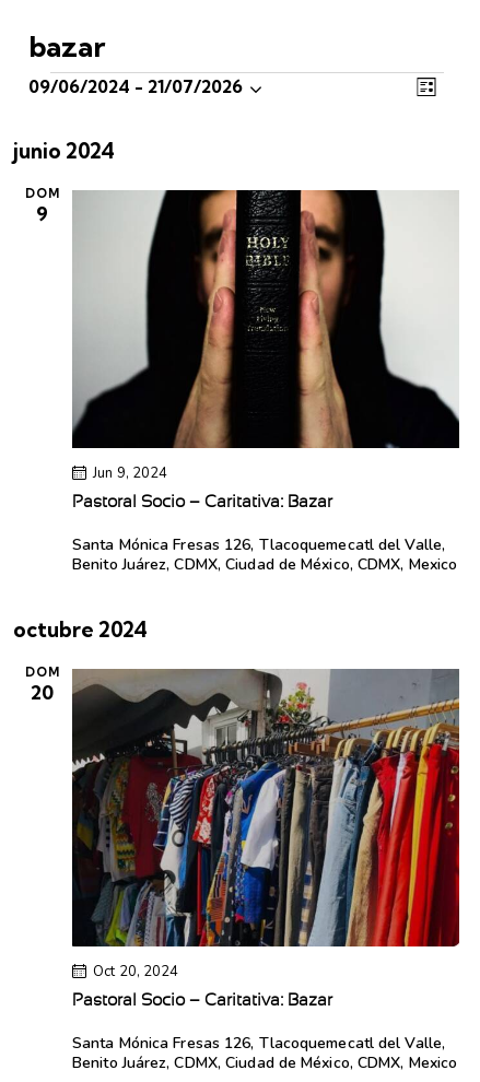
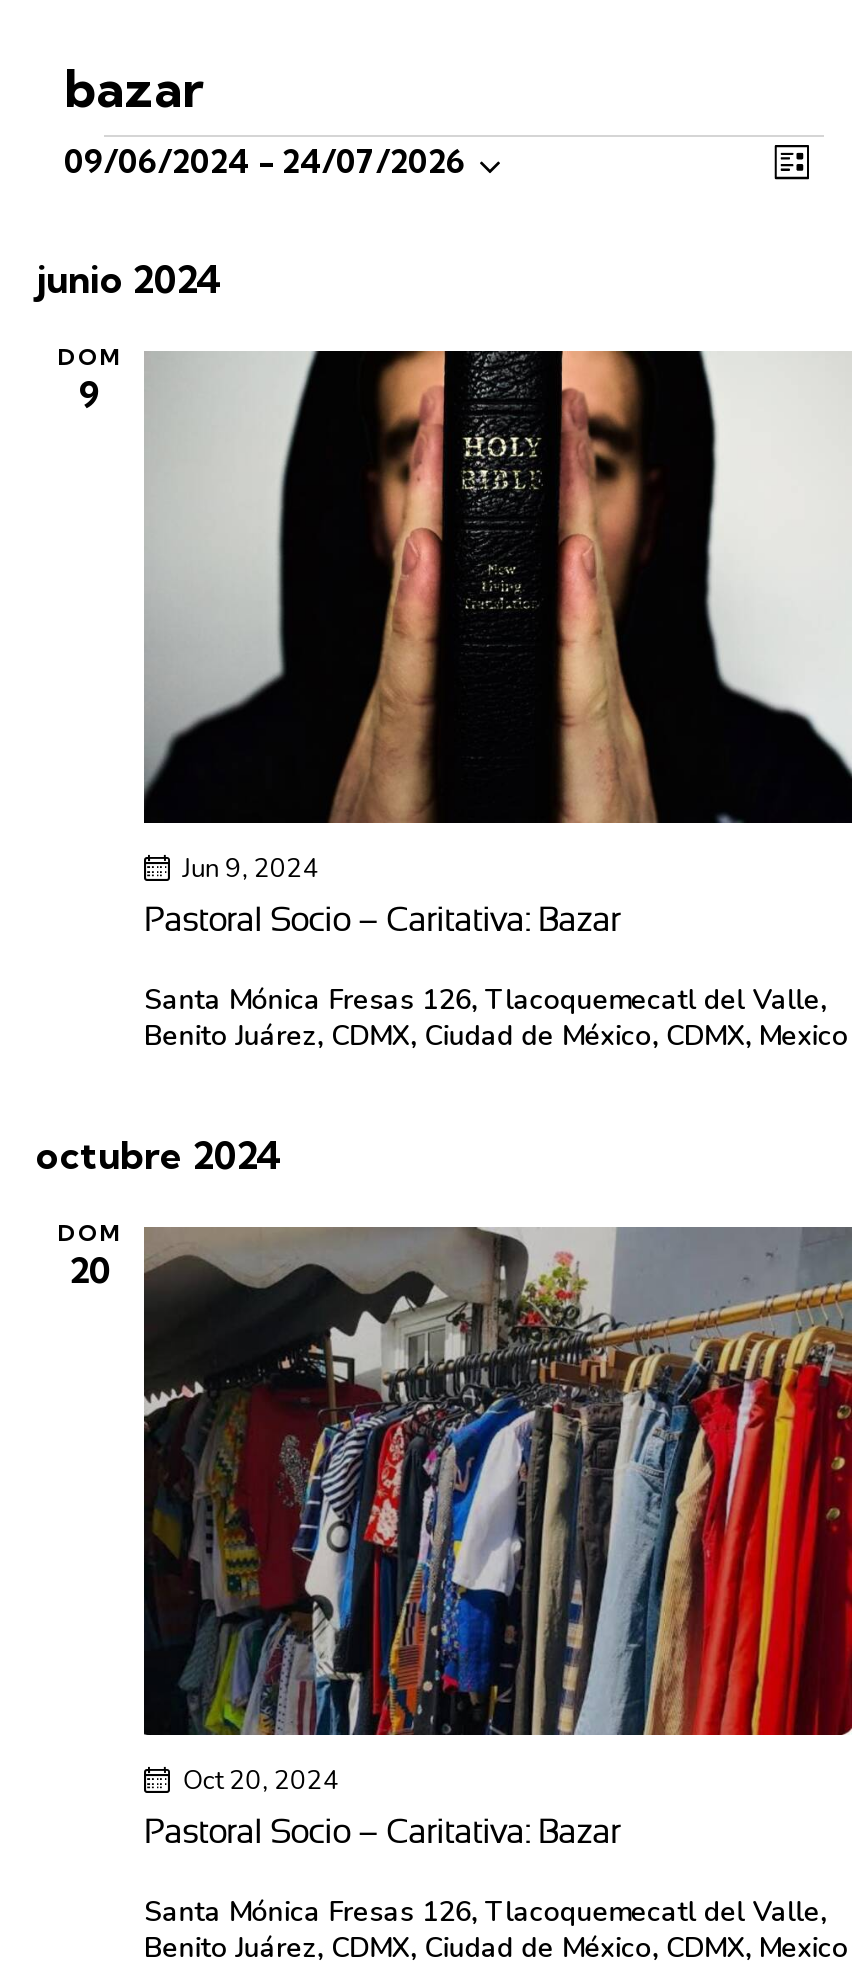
[28,76,243,98] 09/06/2024 - 21/07/2026 -> [64,142,466,182] 09/06/2024 - 24/07/2026

